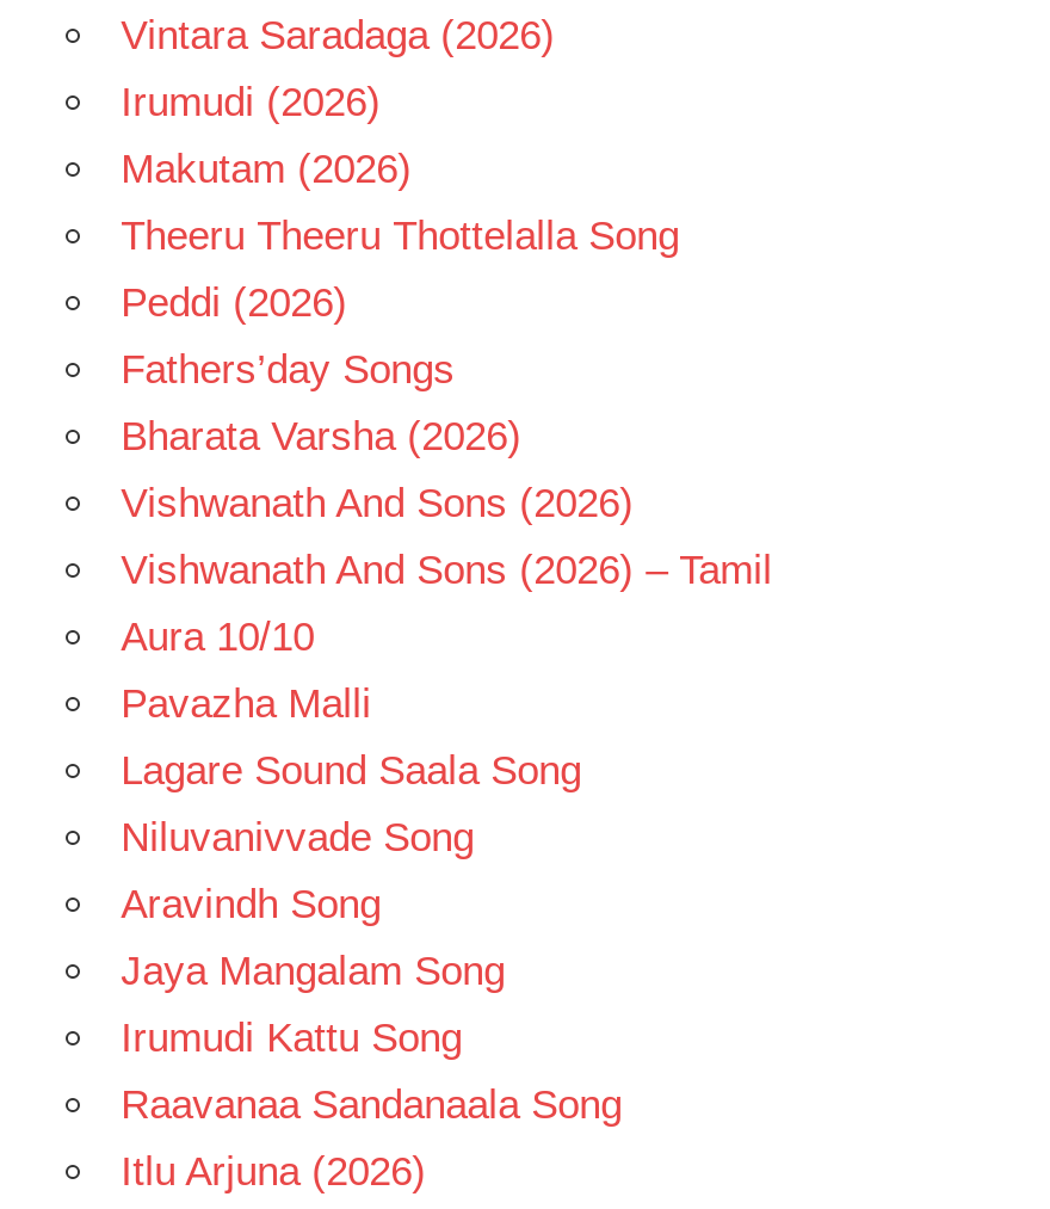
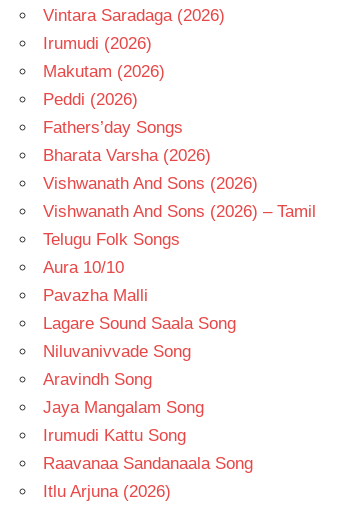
[121,212,679,258] Theeru Theeru Thottelalla Song -> none
moved [121,279,772,592] -> [43,89,316,220]: Peddi (2026) | Fathers’day Songs | Bharata Varsha (2026) | Vishwanath And Sons (2026) | Vishwanath And Sons (2026) – Tamil
none -> [43,229,180,248] Telugu Folk Songs

